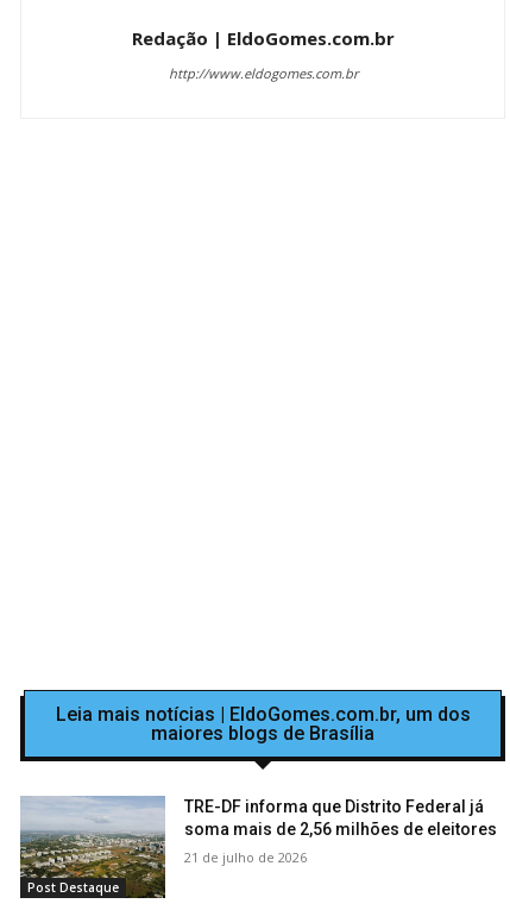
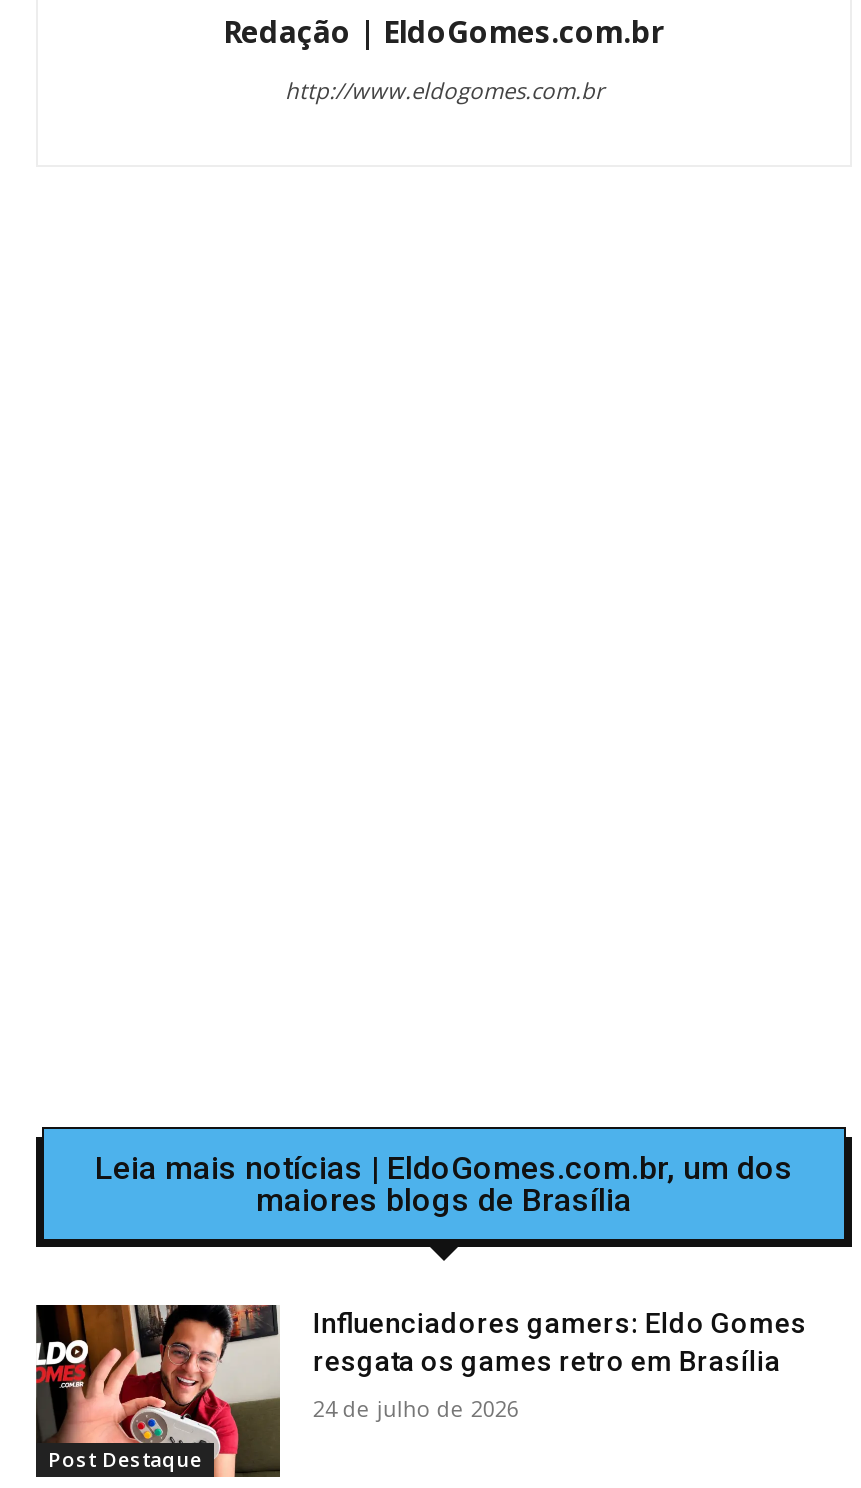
[19,796,497,899] [image] | TRE-DF informa que Distrito Federal já | soma mais de 2,56 milhões de eleitores -> [34,1303,807,1479] [image] | Influenciadores gamers: Eldo Gomes | resgata os games retro em Brasília
[185,848,307,866] 21 de julho de 2026 -> [313,1393,519,1423] 24 de julho de 2026

